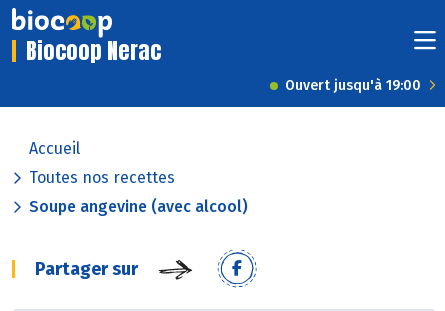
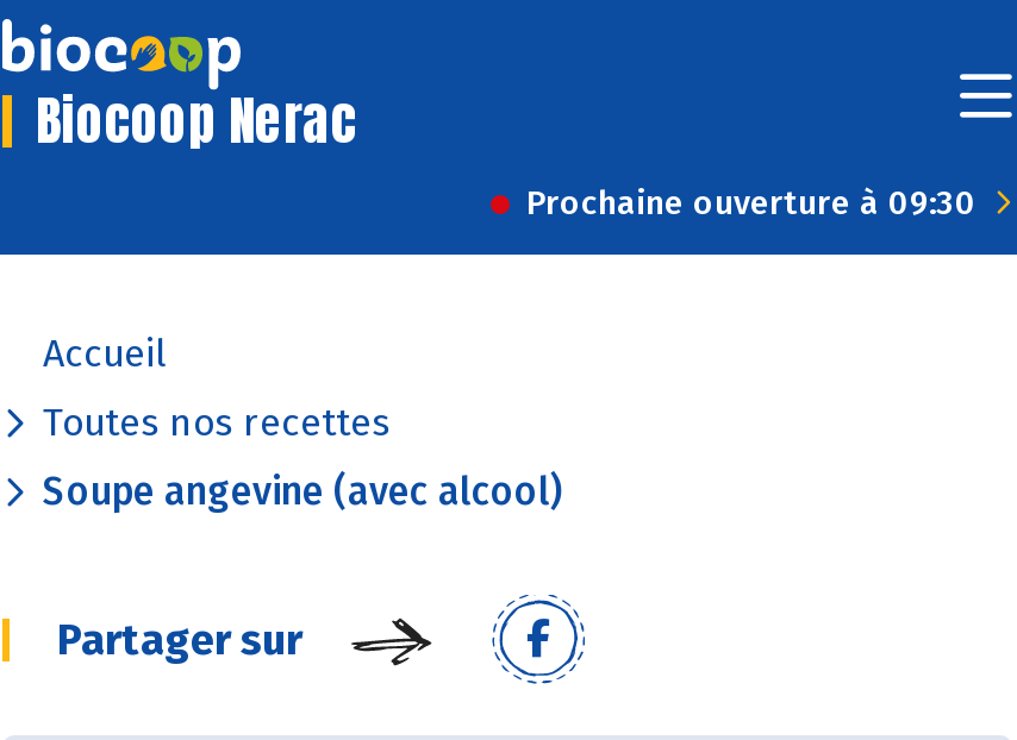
[285,77,421,94] Ouvert jusqu'à 19:00 -> [526,183,977,224] Prochaine ouverture à 09:30

